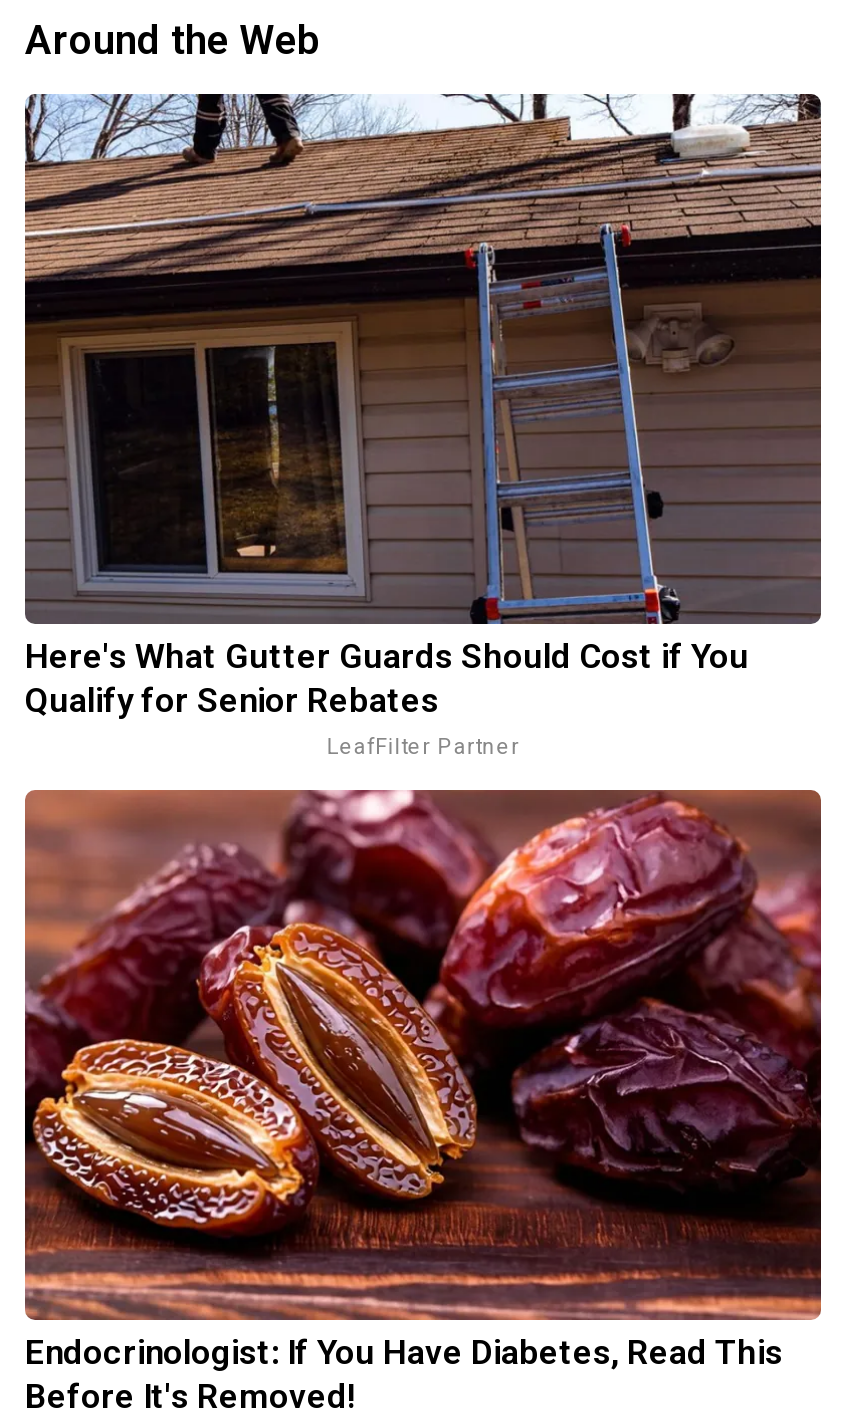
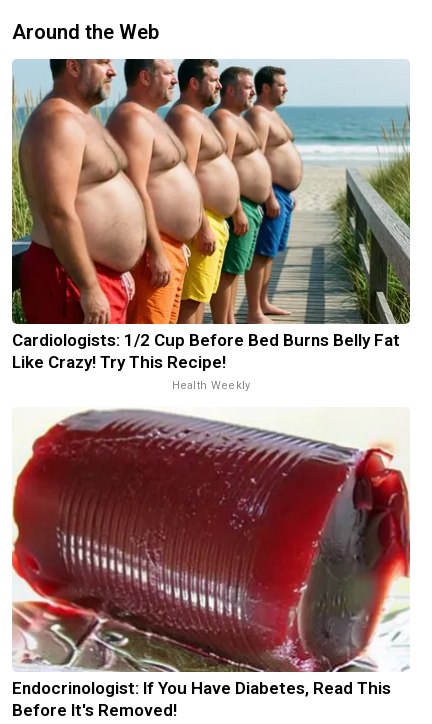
[23,92,823,760] [image] | Here's What Gutter Guards Should Cost if You | Qualify for Senior Rebates | LeafFilter Partner -> [11,58,411,392] [image] | Cardiologists: 1/2 Cup Before Bed Burns Belly Fat | Like Crazy! Try This Recipe! | Health Weekly
[23,788,823,1322] [image] -> [11,407,411,673] [image]

